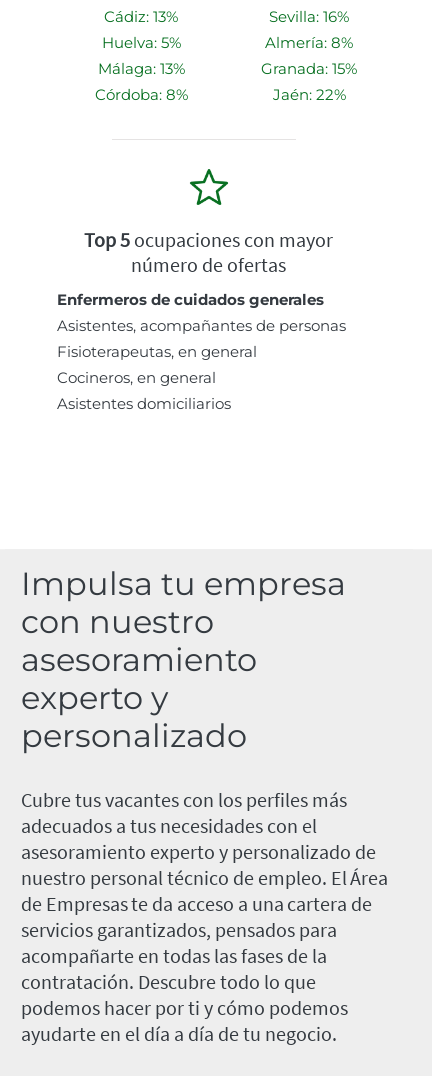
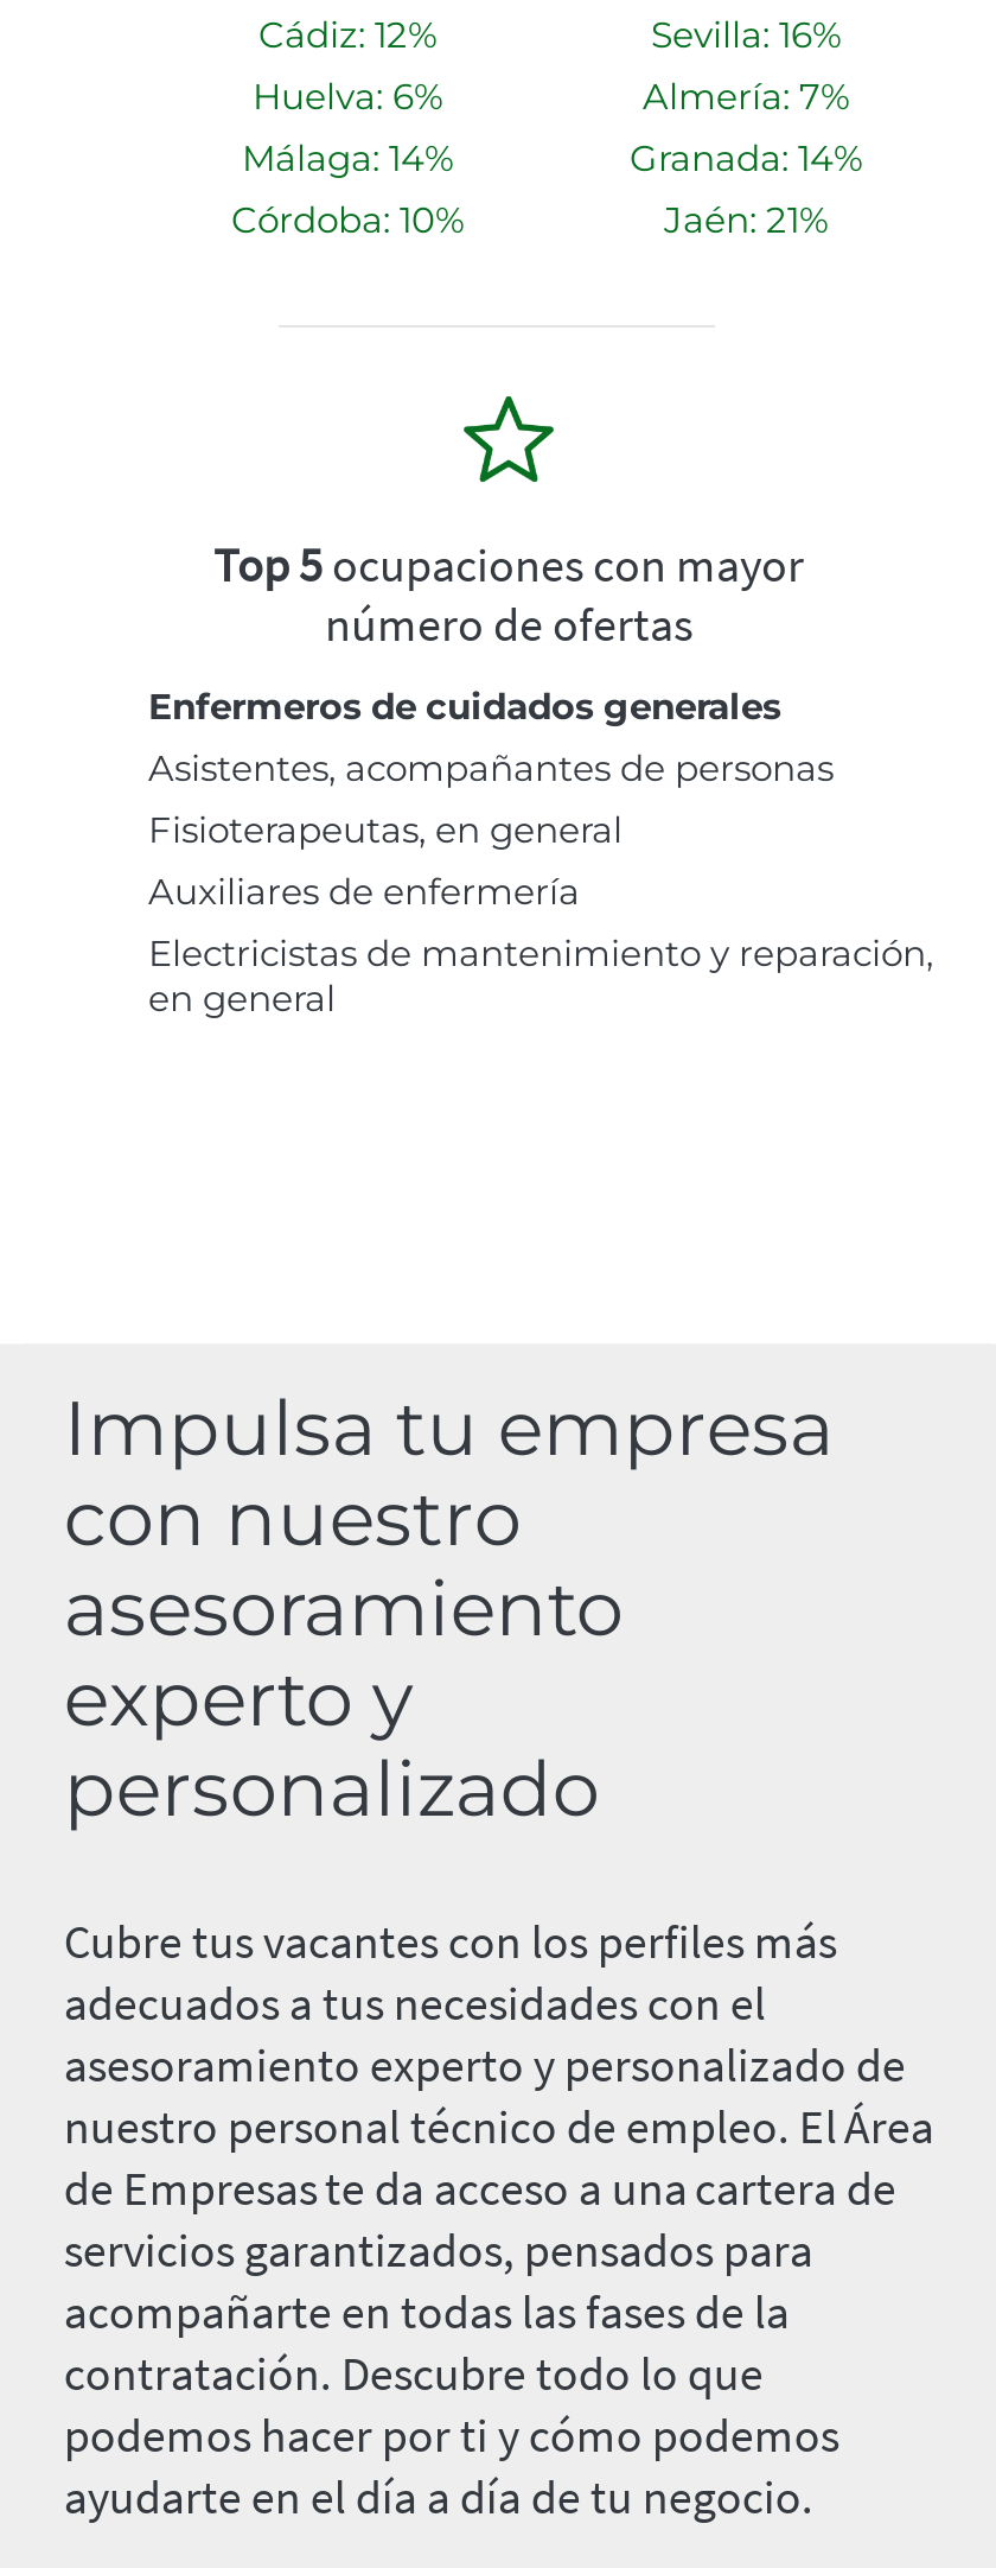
[104,7,178,26] Cádiz: 13% -> [258,12,436,57] Cádiz: 12%
[101,33,180,52] Huelva: 5% -> [253,74,442,119] Huelva: 6%
[265,33,353,52] Almería: 8% -> [643,74,849,119] Almería: 7%
[97,59,184,78] Málaga: 13% -> [242,136,453,181] Málaga: 14%
[261,59,357,78] Granada: 15% -> [630,136,862,181] Granada: 14%
[94,85,187,104] Córdoba: 8% -> [231,197,464,243] Córdoba: 10%
[272,85,345,104] Jaén: 22% -> [664,197,828,243] Jaén: 21%
[57,368,231,413] Cocineros, en general | Asistentes domiciliarios -> [148,869,933,1021] Auxiliares de enfermería | Electricistas de mantenimiento y reparación, | en general

